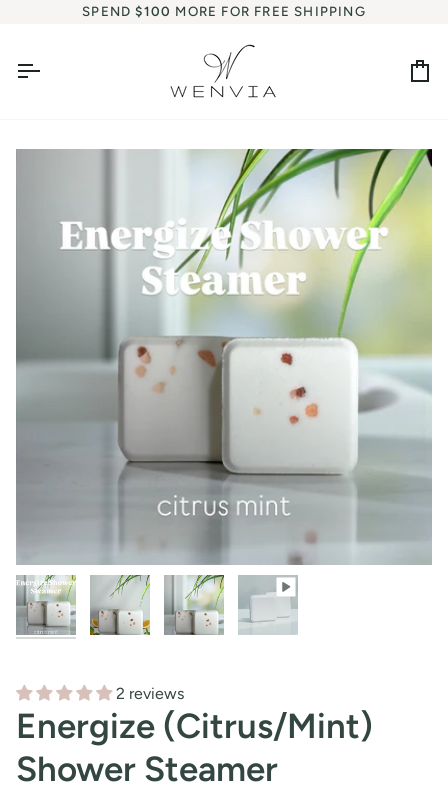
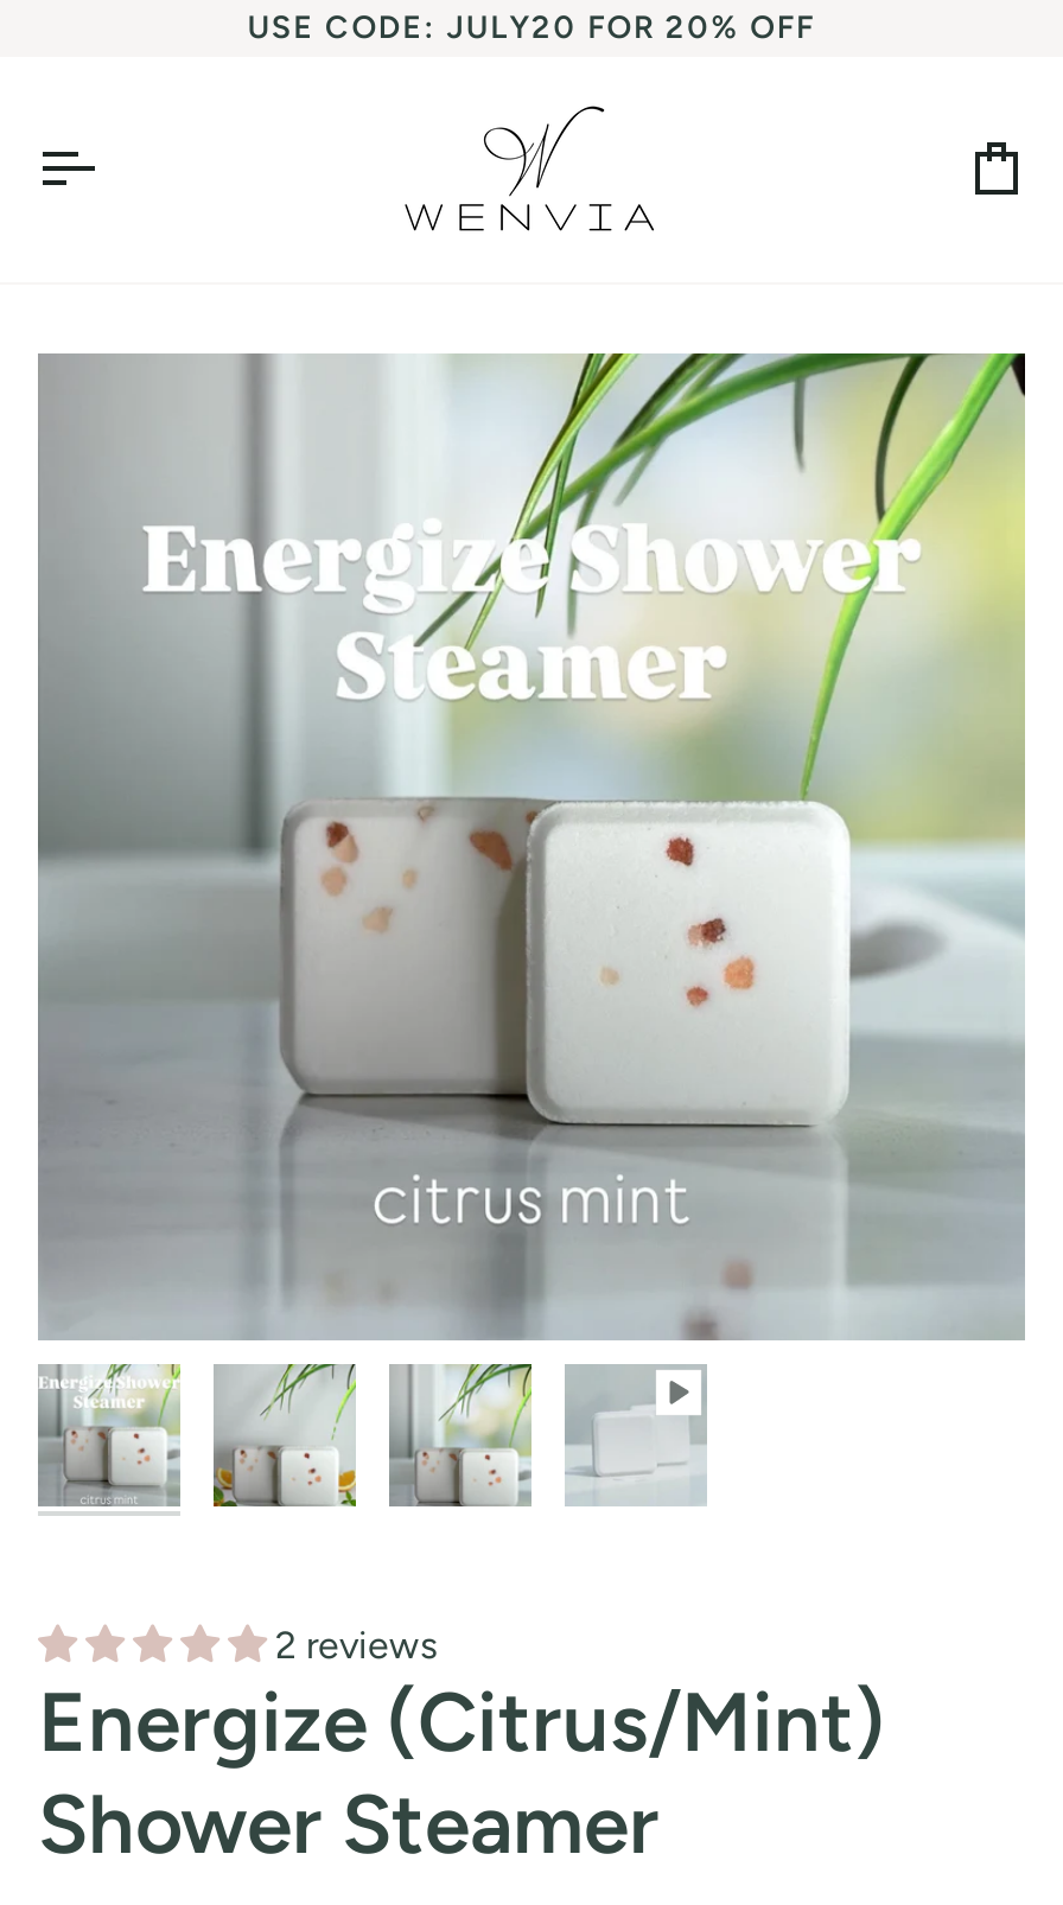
[82,3,366,19] SPEND $100 MORE FOR FREE SHIPPING -> [247,8,816,46] USE CODE: JULY20 FOR 20% OFF

